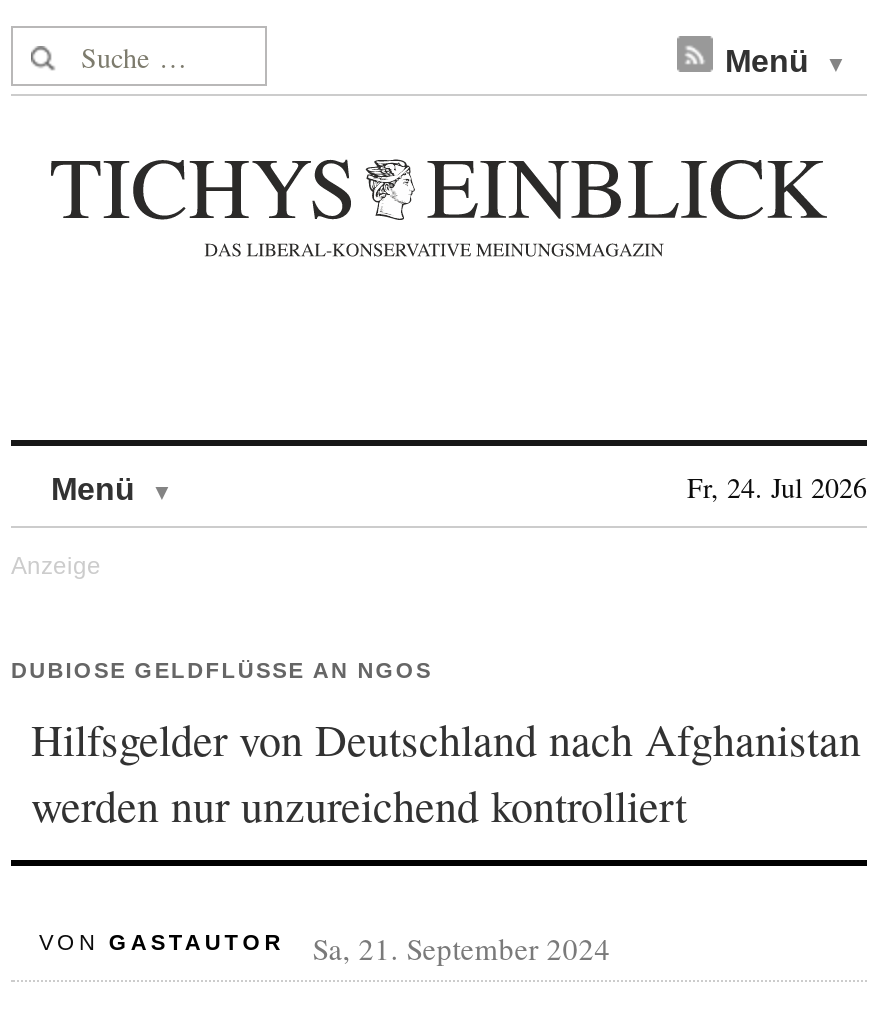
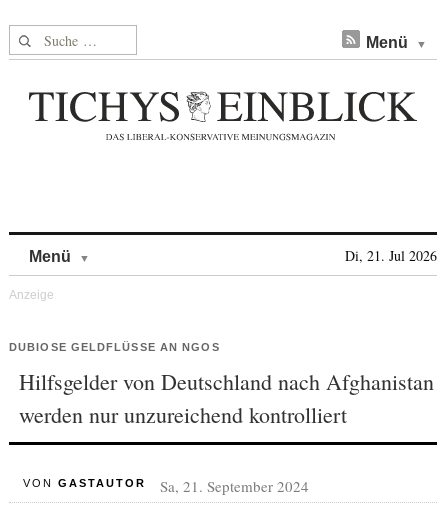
[687,468,867,506] Fr, 24. Jul 2026 -> [345,246,437,265] Di, 21. Jul 2026

